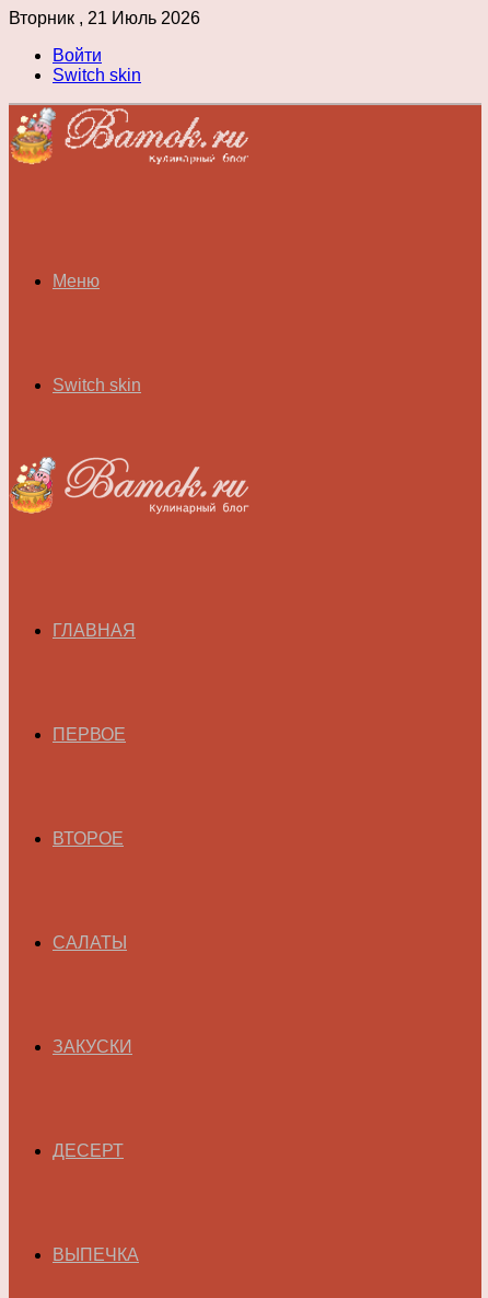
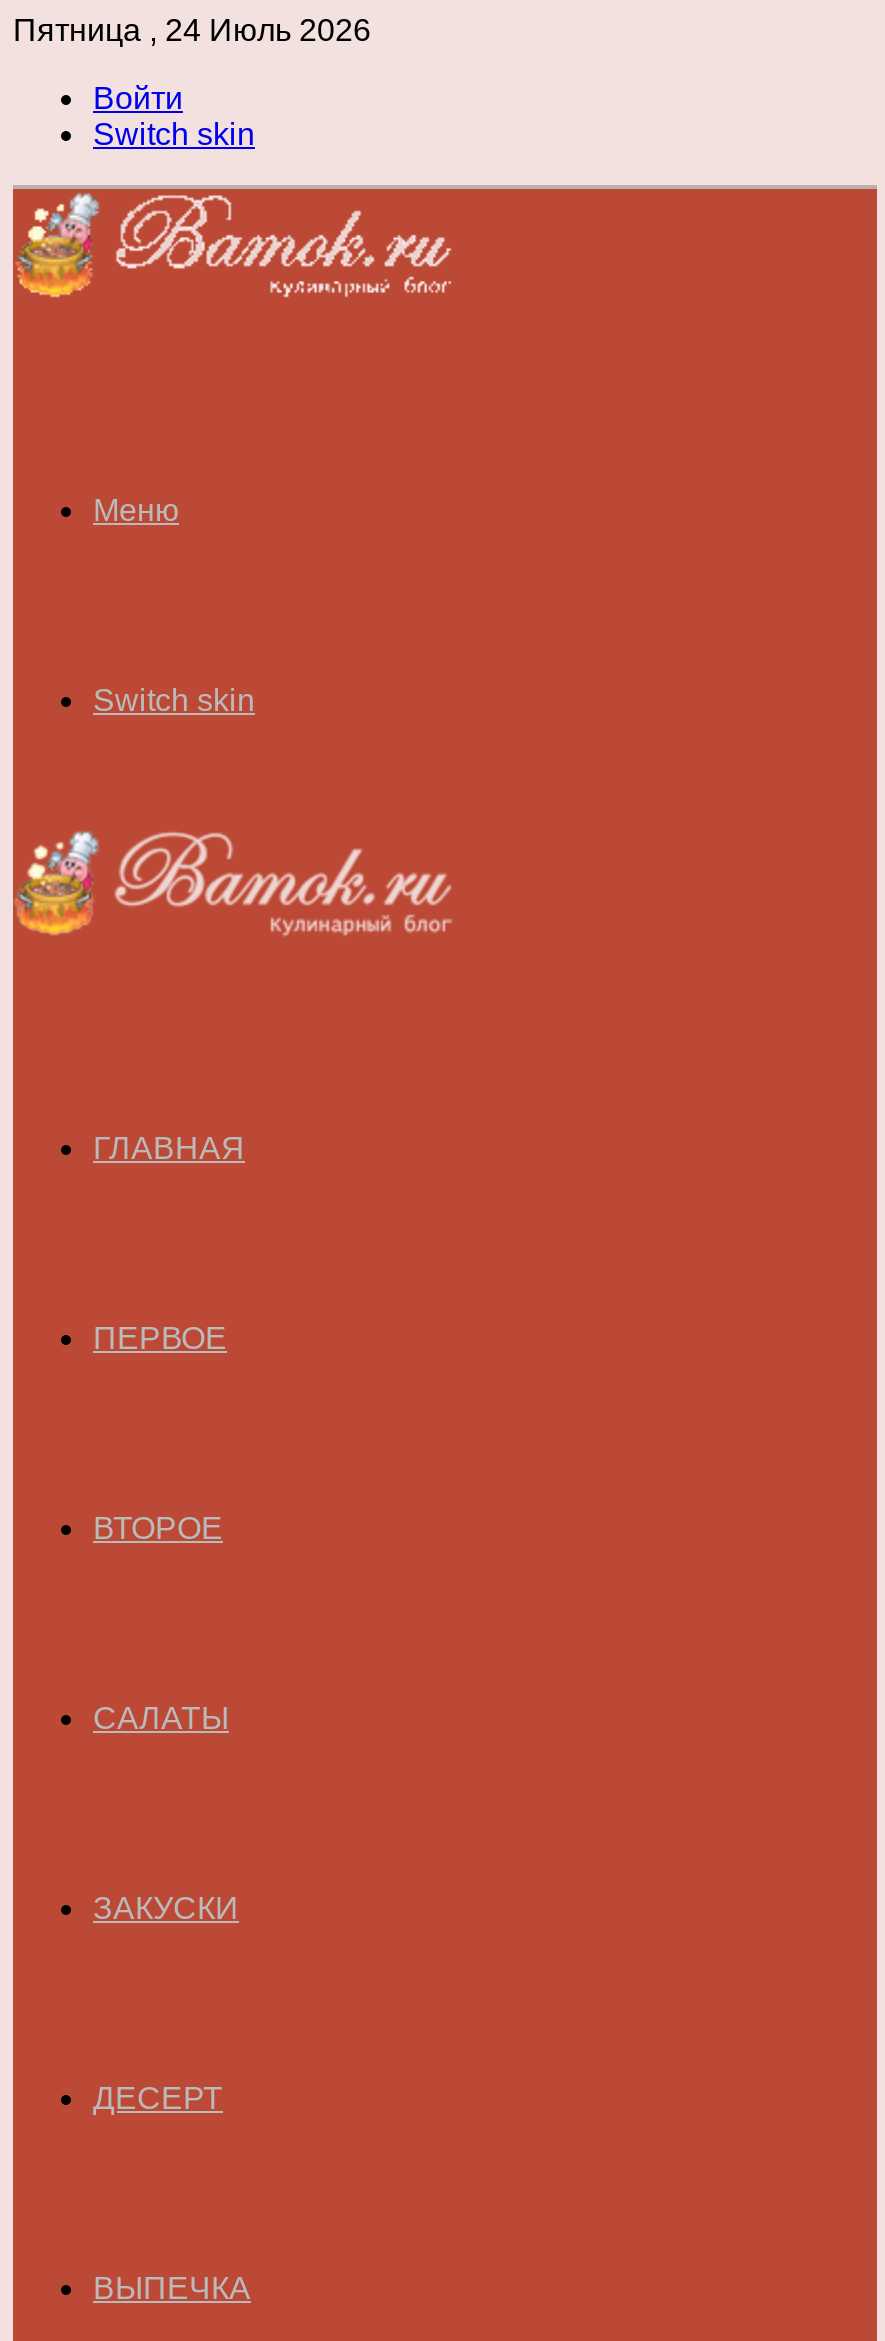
[9,9,200,27] Вторник , 21 Июль 2026 -> [13,13,371,47] Пятница , 24 Июль 2026

